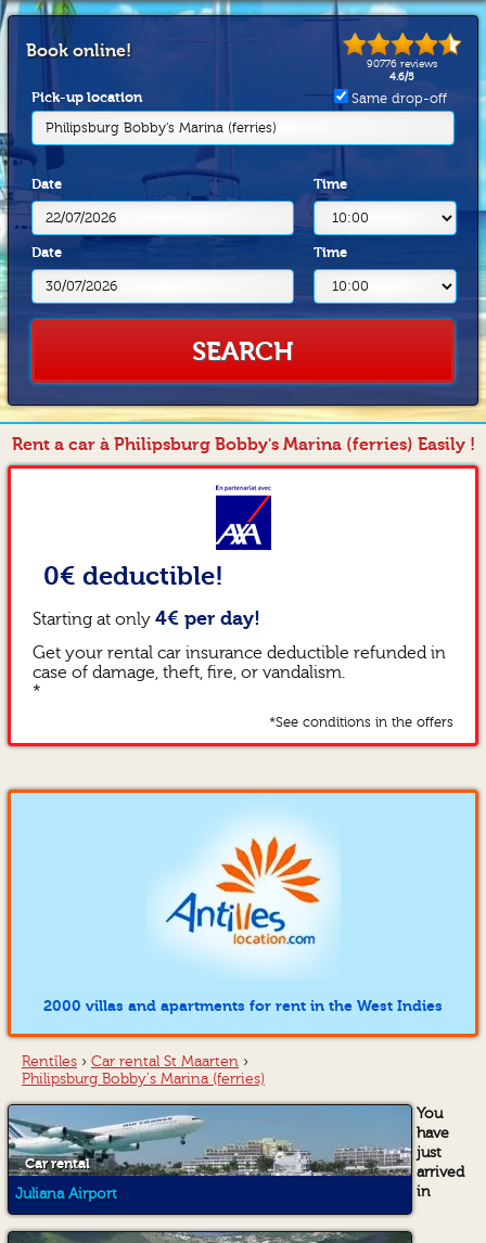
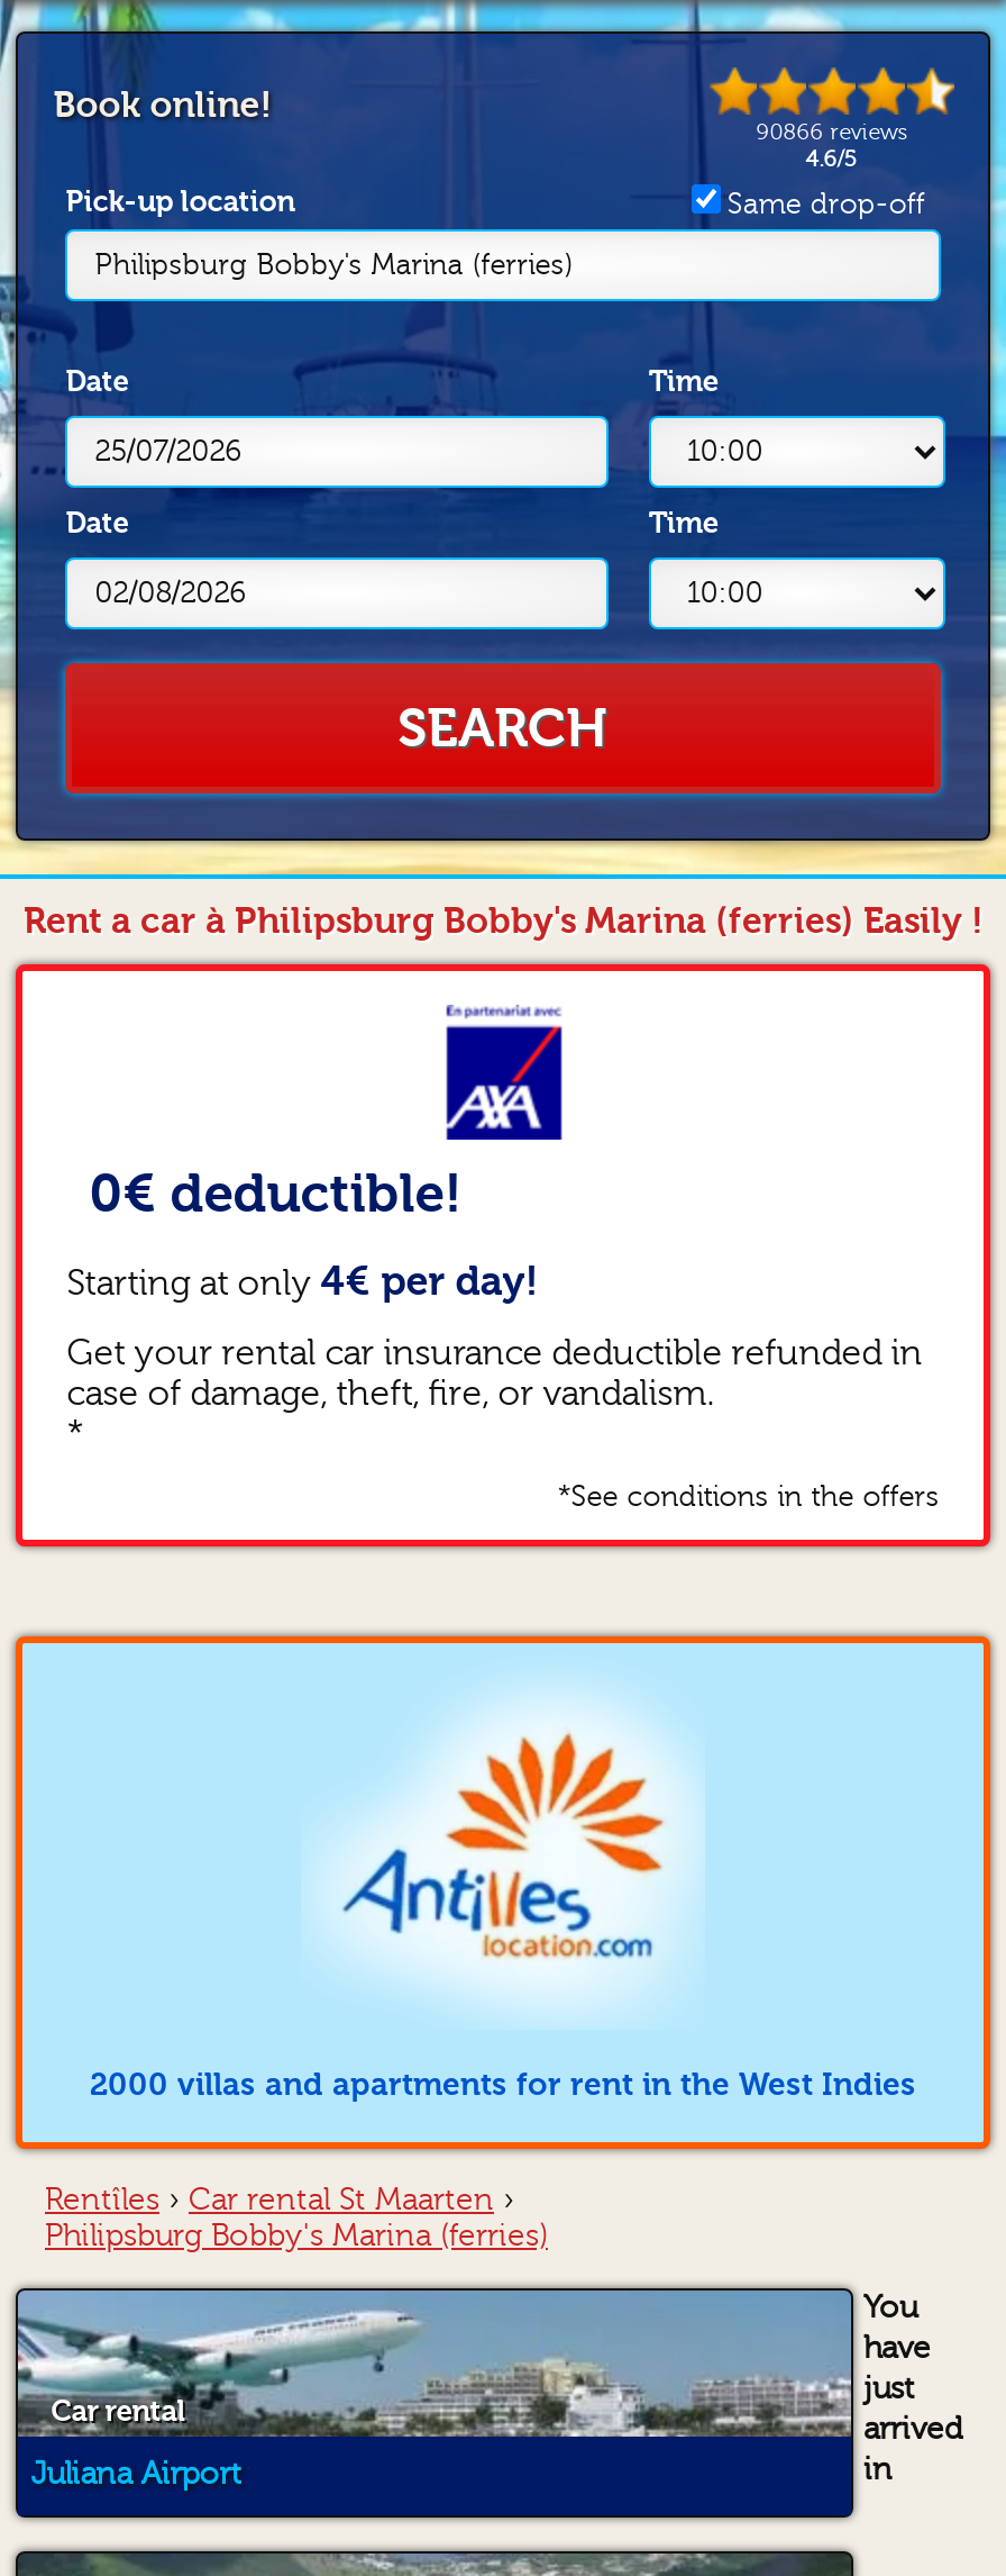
[366,57,437,71] 90776 reviews -> [756,119,907,146] 90866 reviews

